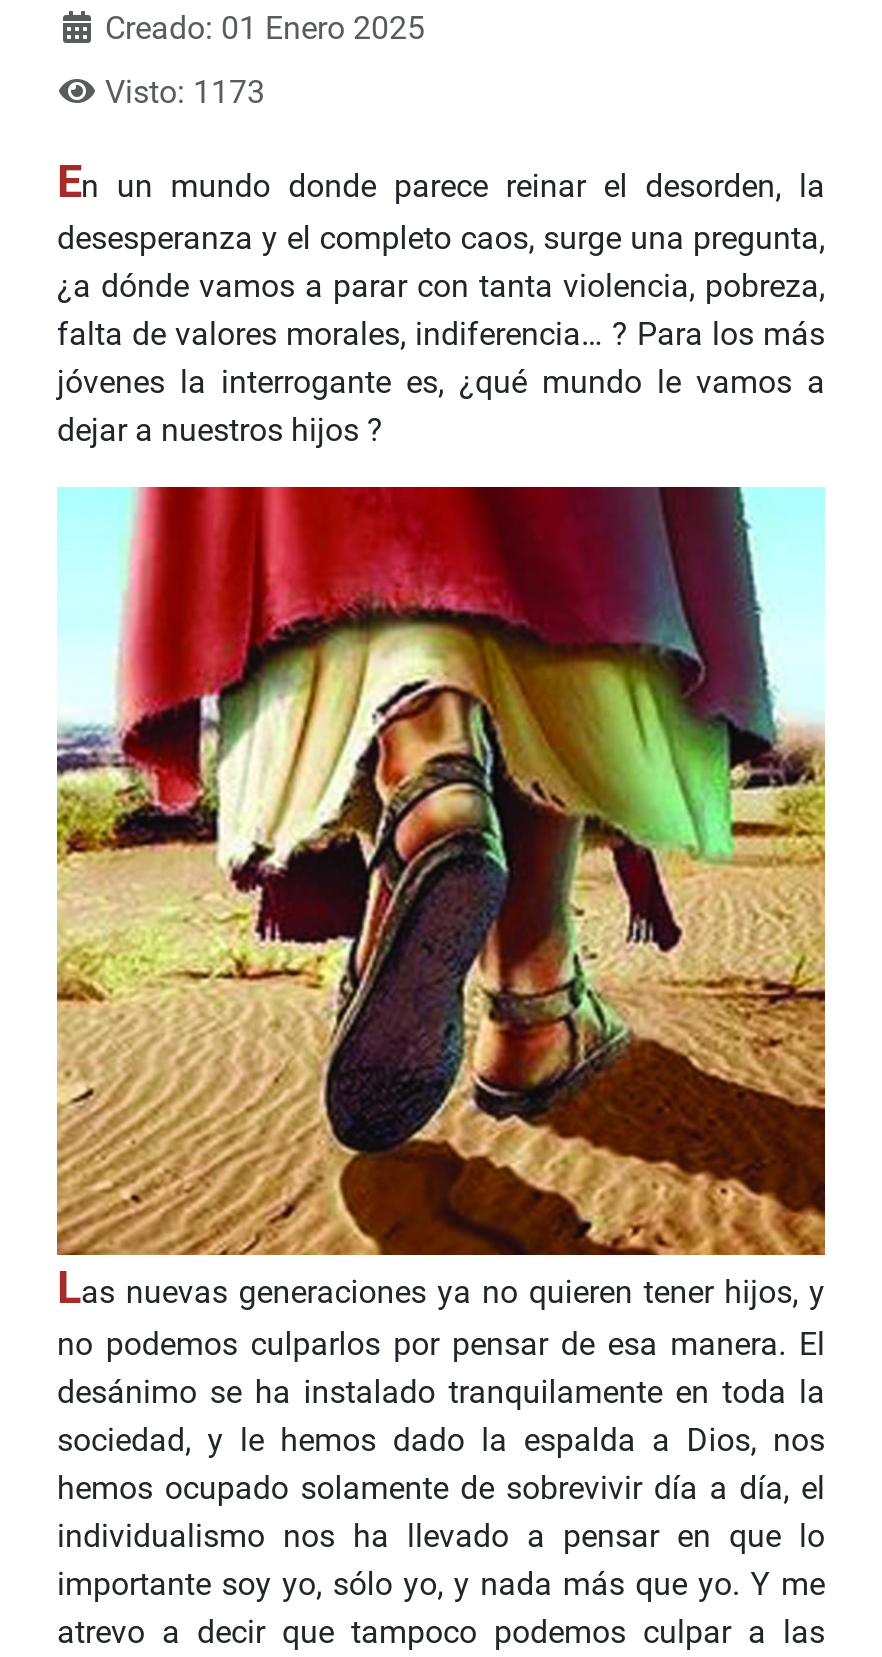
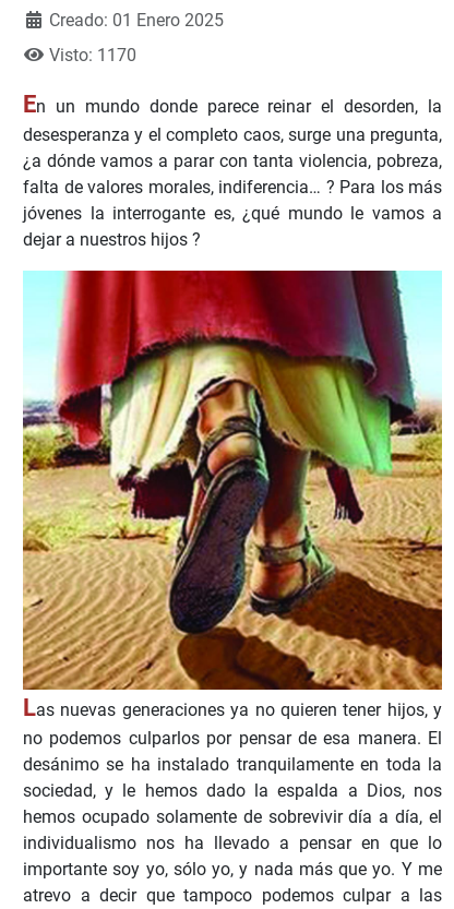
[105,73,265,111] Visto: 1173 -> [49,45,136,66] Visto: 1170

